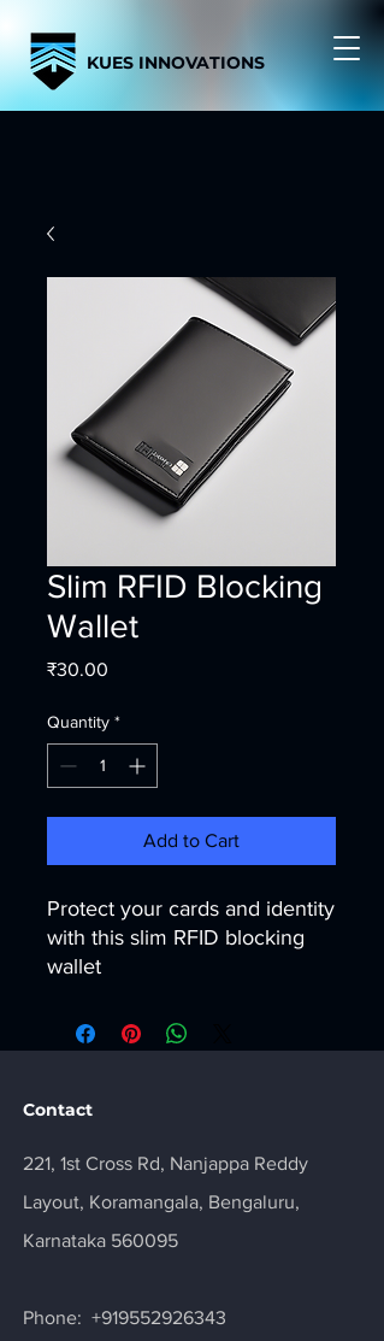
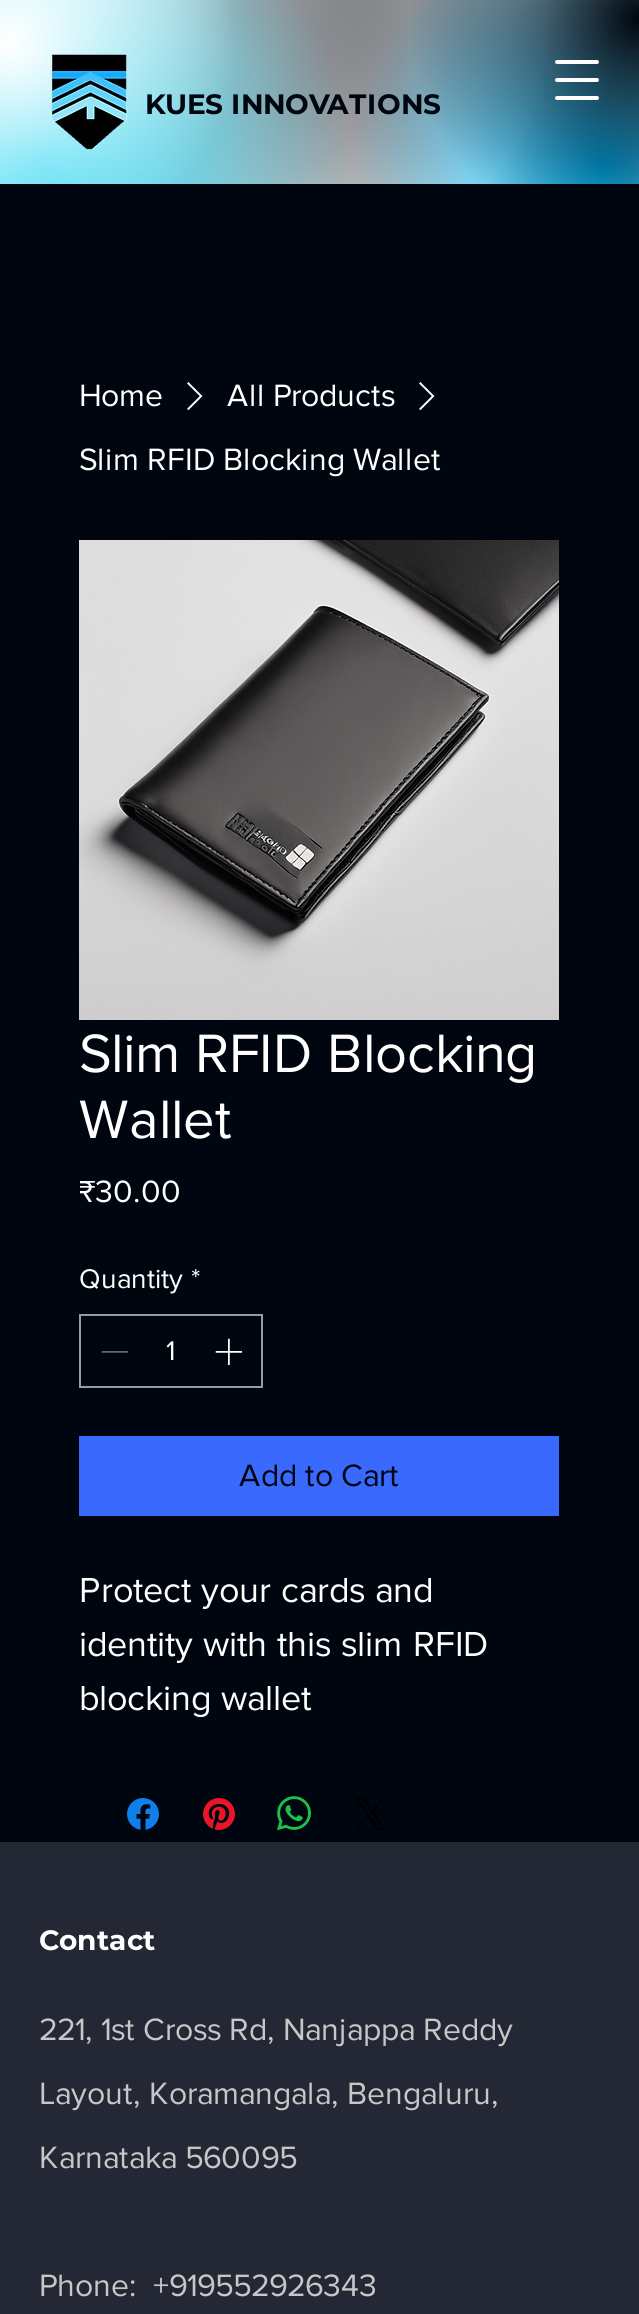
none -> [79,378,441,476] Home | All Products | Slim RFID Blocking Wallet

